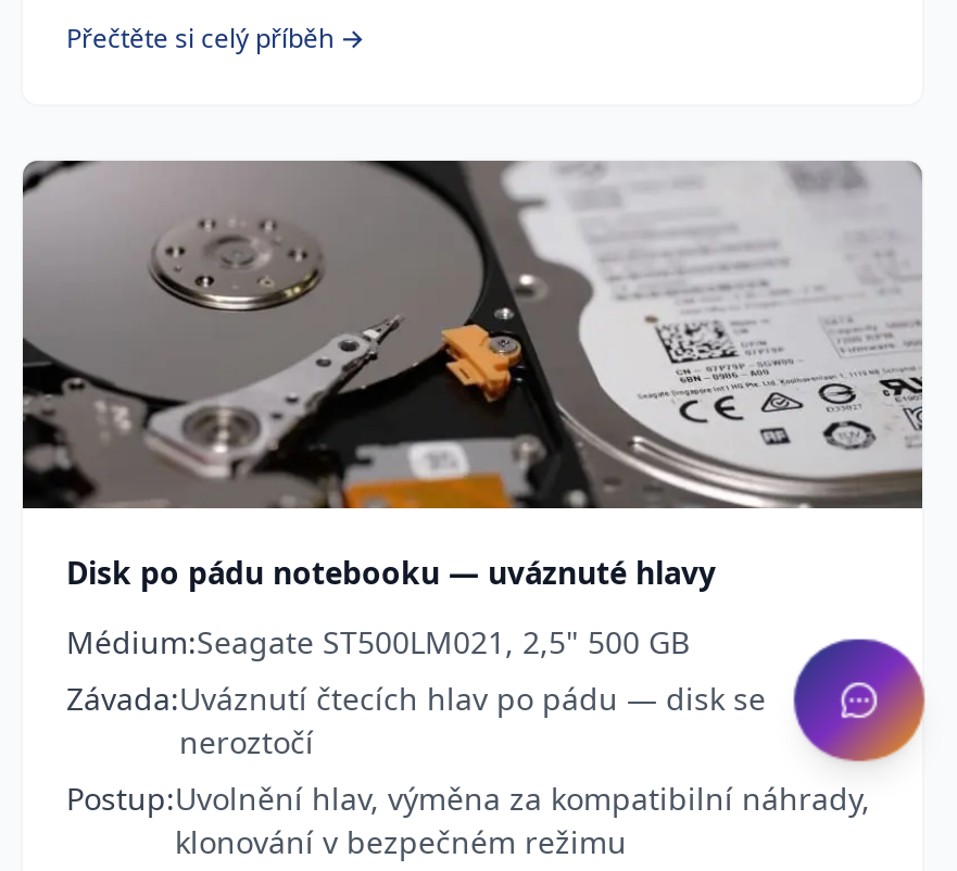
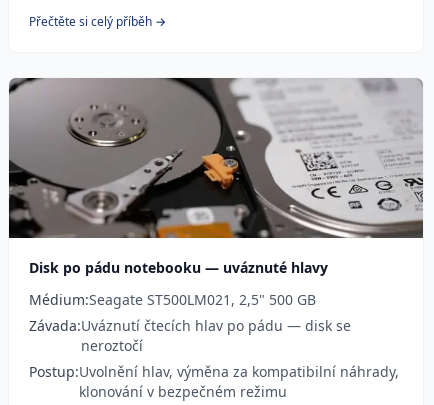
[792,636,927,765] [image] -> none

